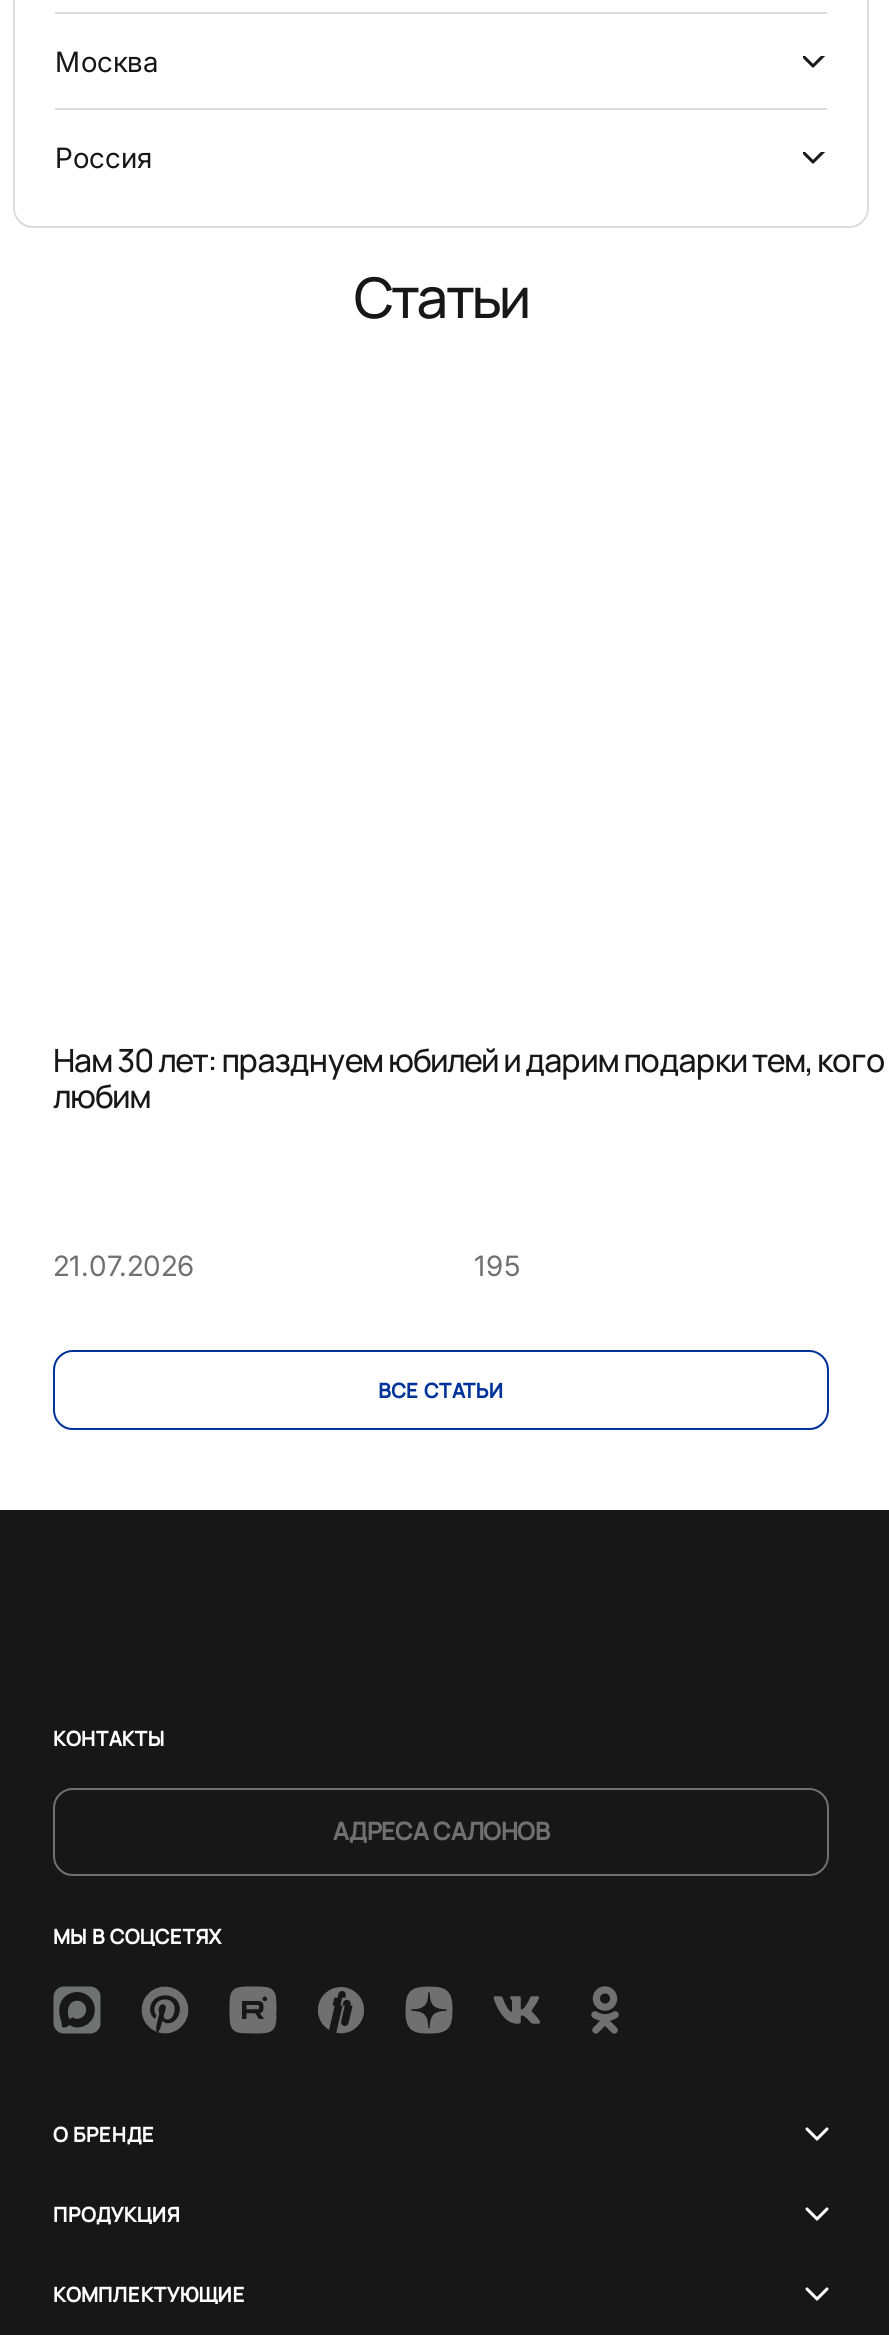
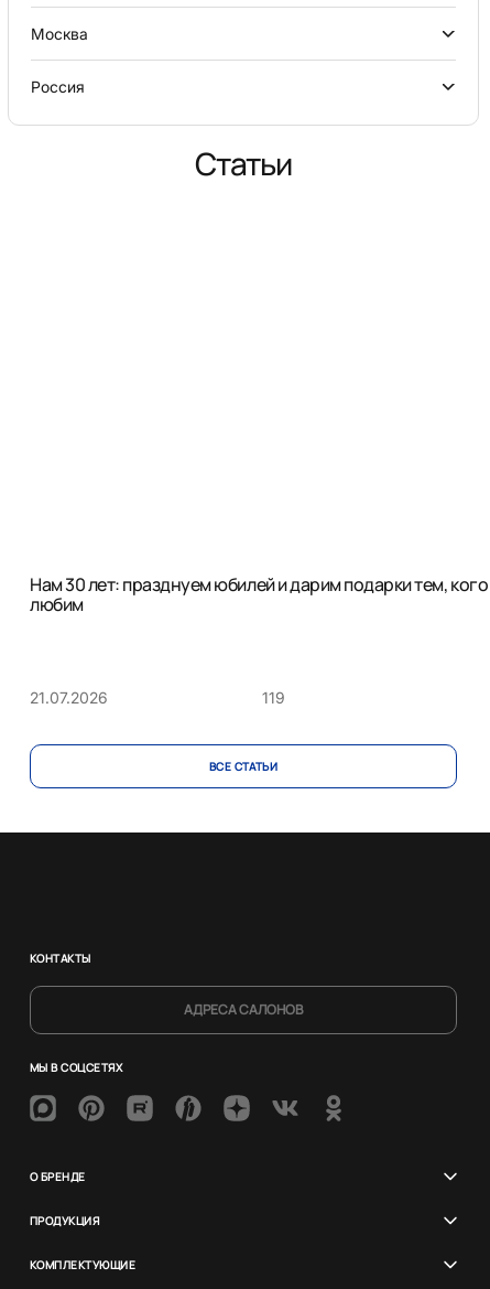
[466,1247,520,1281] 195 -> [257,688,285,706] 119

